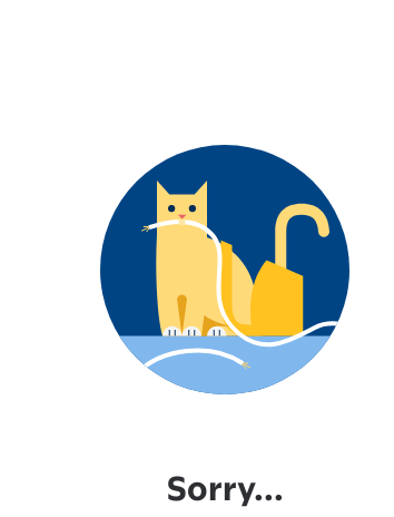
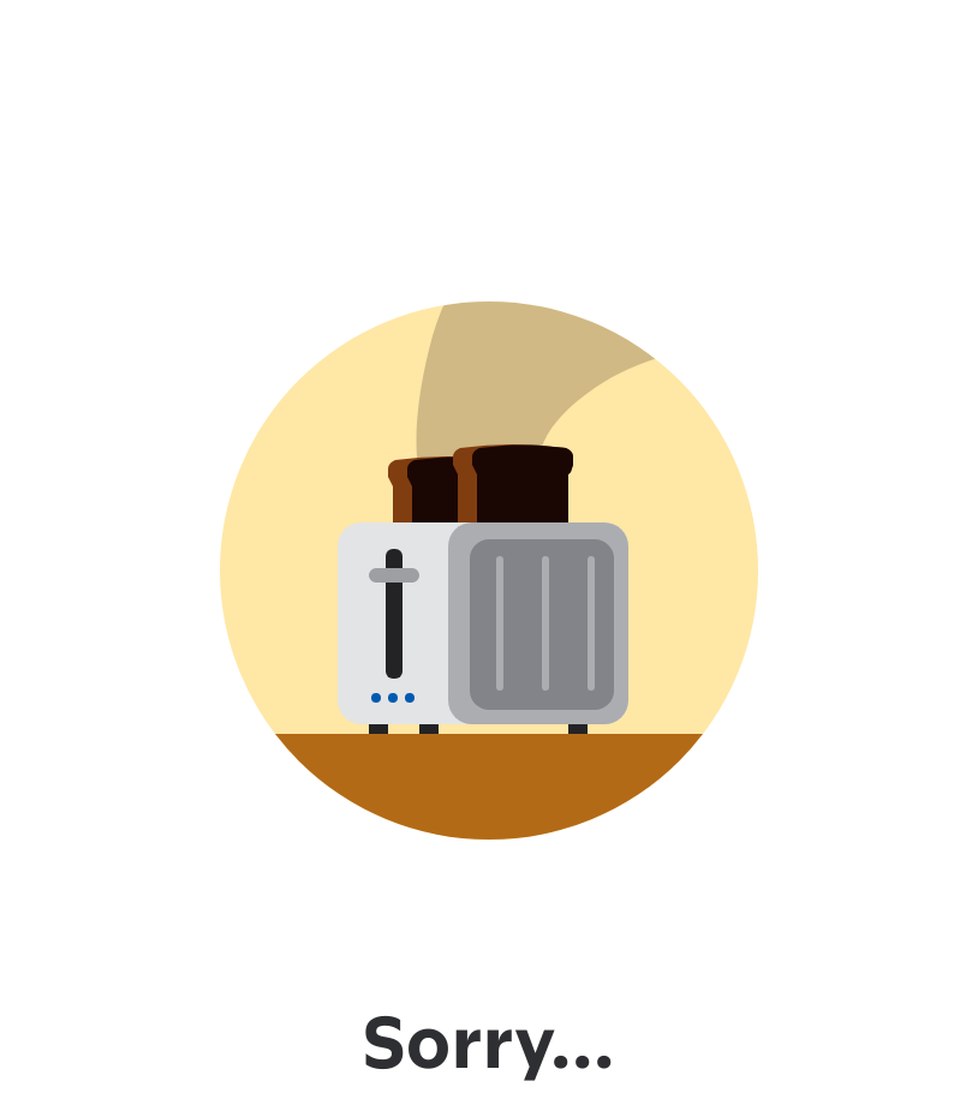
[99,144,351,396] [image] -> [220,299,758,842] [image]

